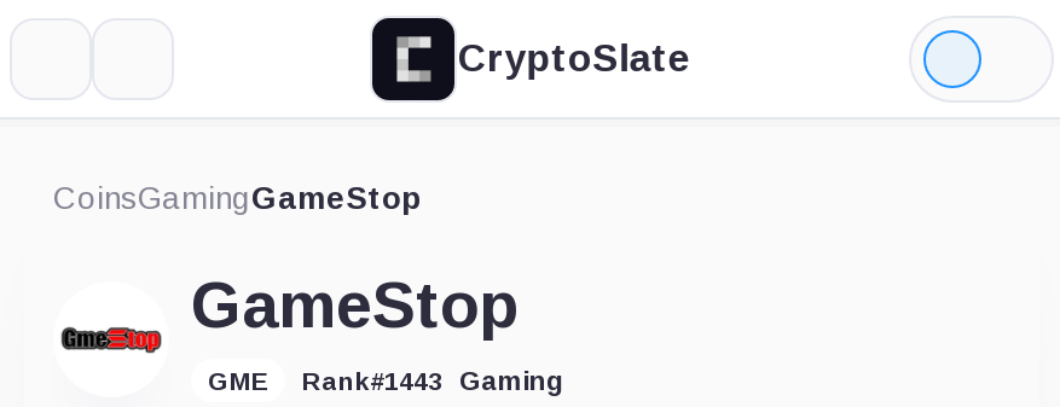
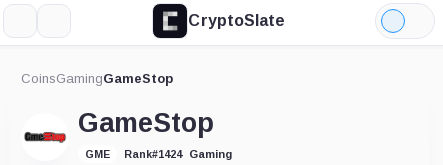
[208,365,563,395] GME Rank#1443 Gaming -> [85,147,232,160] GME Rank#1424 Gaming

